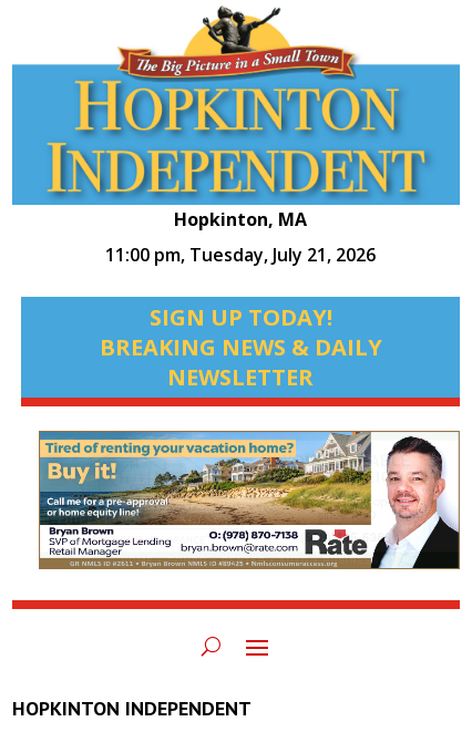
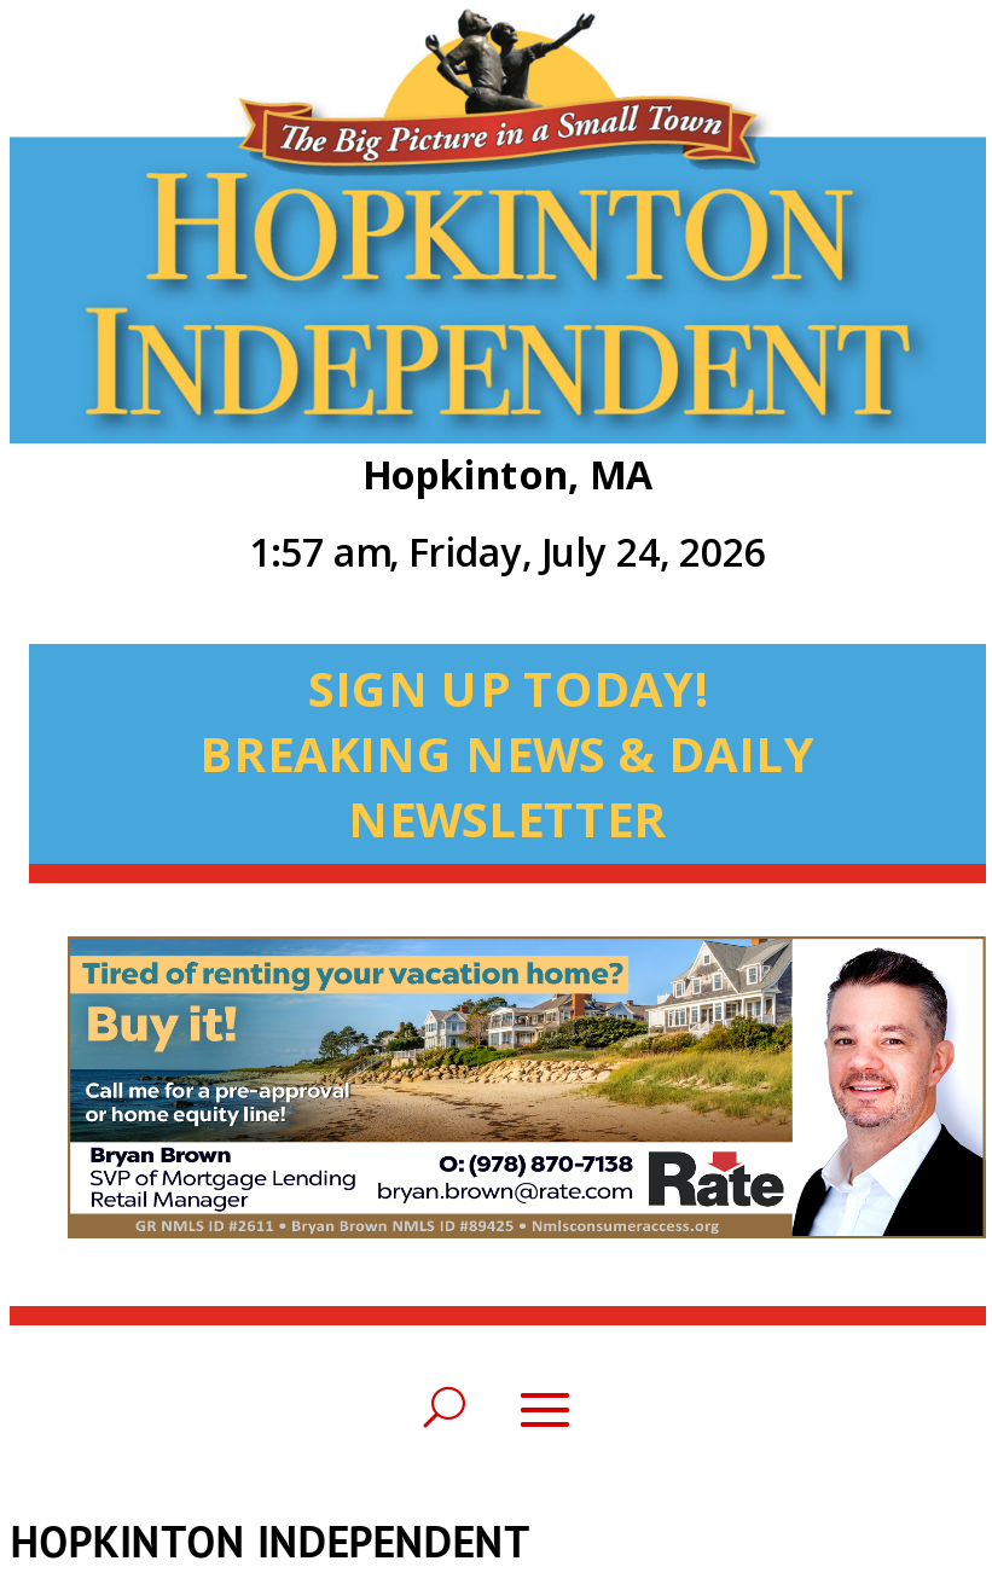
[105,243,376,267] 11:00 pm, Tuesday, July 21, 2026 -> [249,526,766,579] 1:57 am, Friday, July 24, 2026

